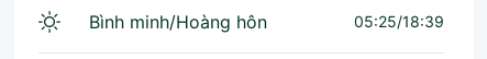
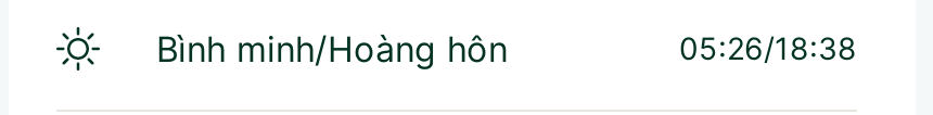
[354,12,444,30] 05:25/18:39 -> [679,28,857,65] 05:26/18:38

